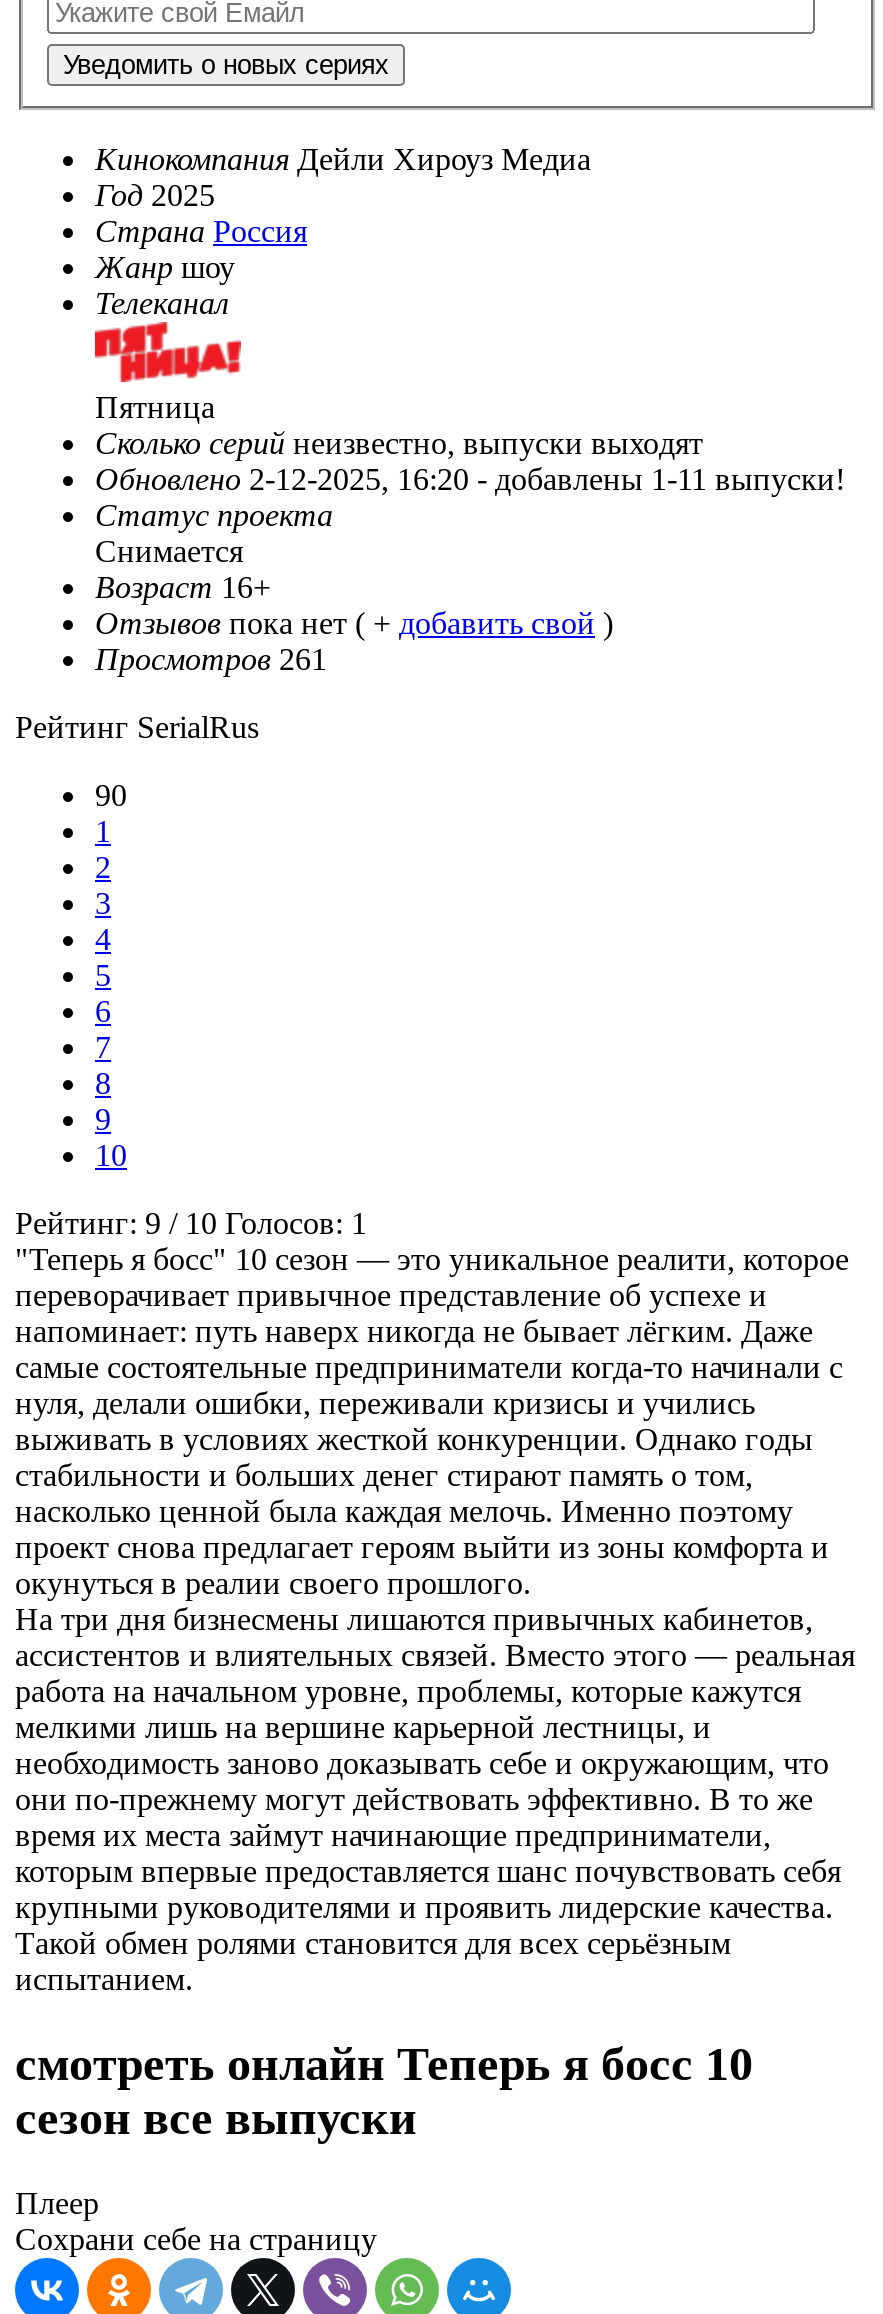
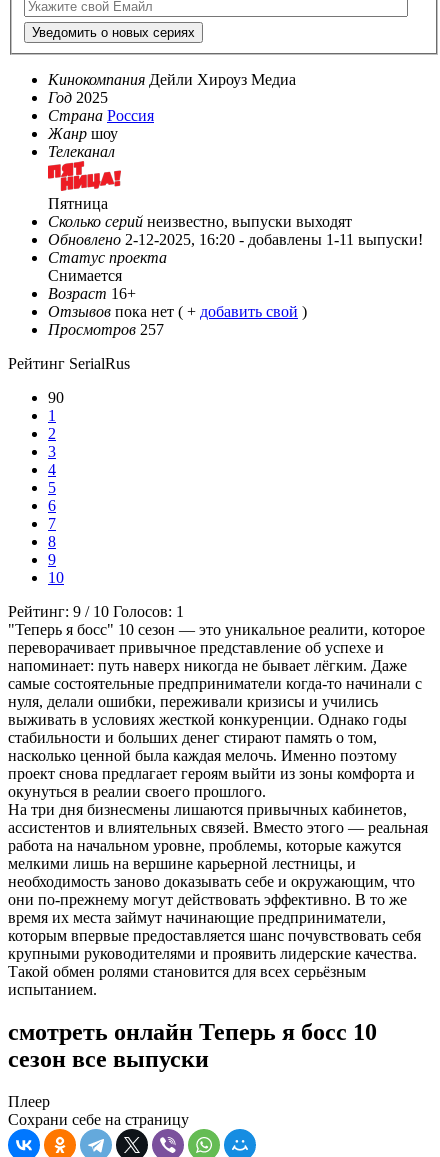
[95,643,327,677] Просмотров 261 -> [48,321,164,338] Просмотров 257

